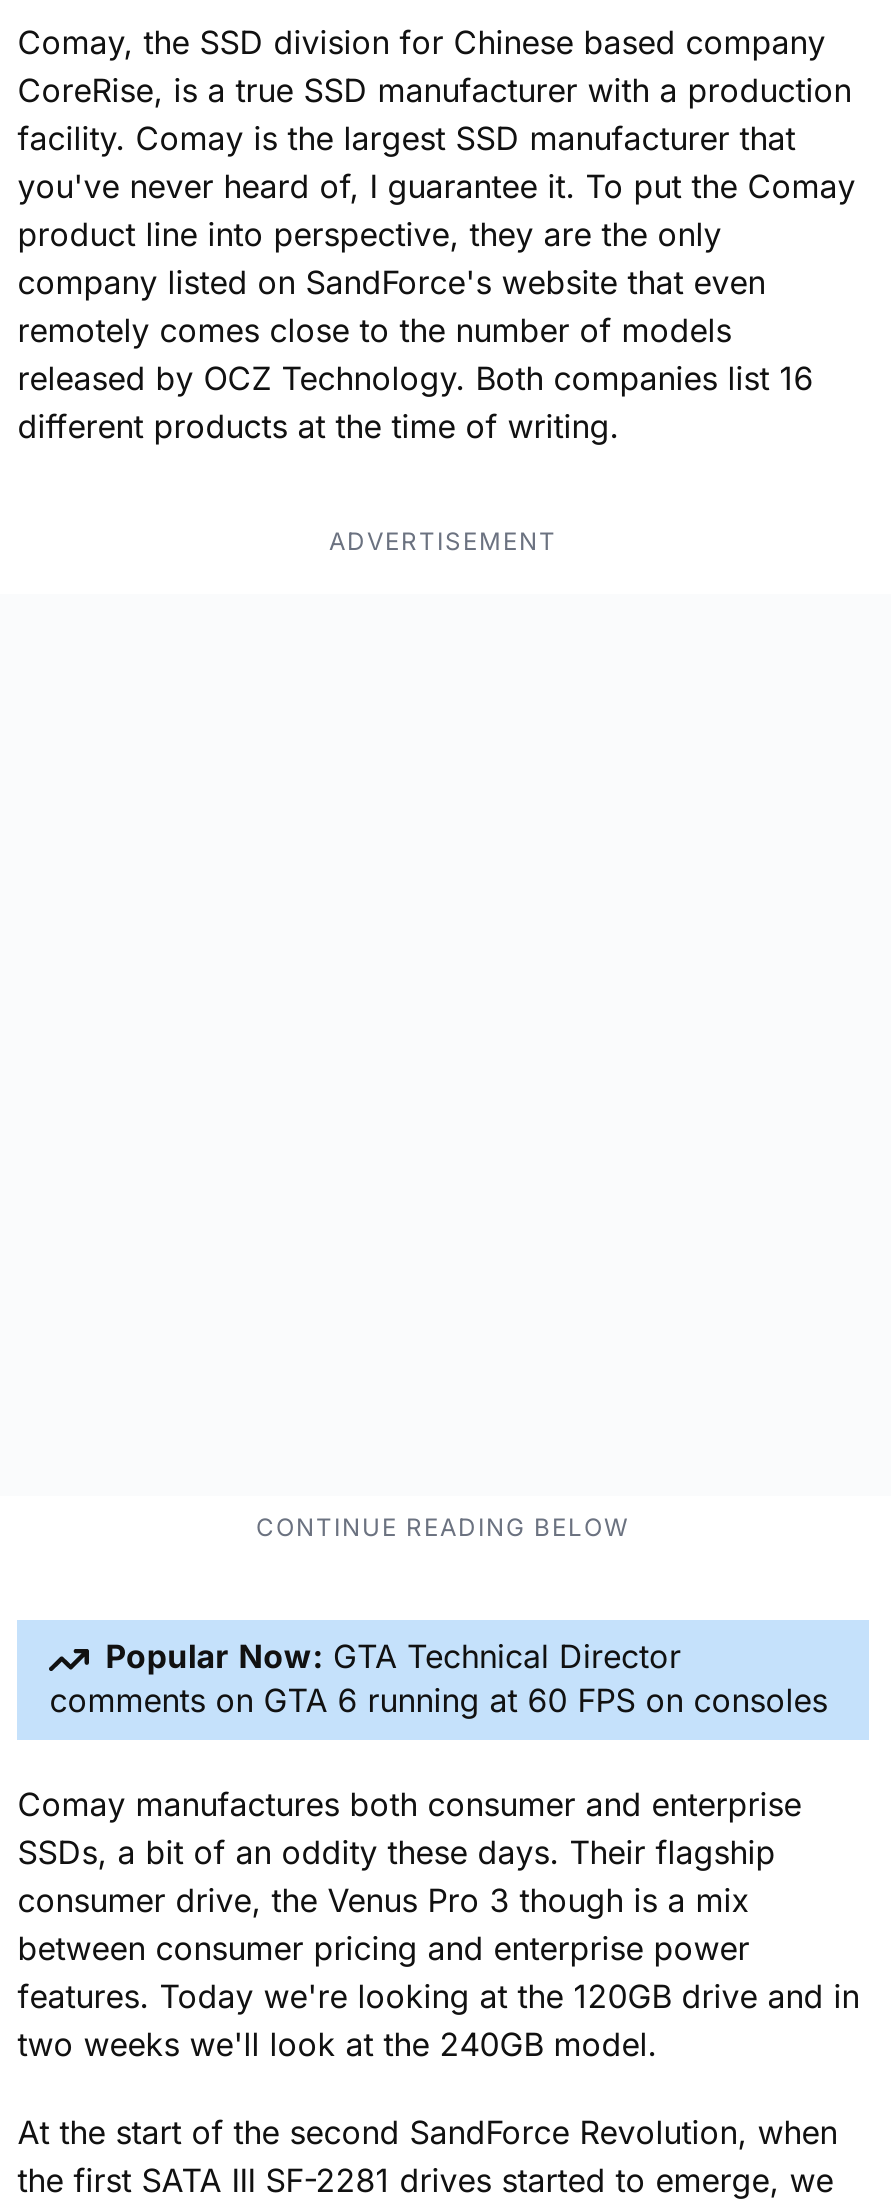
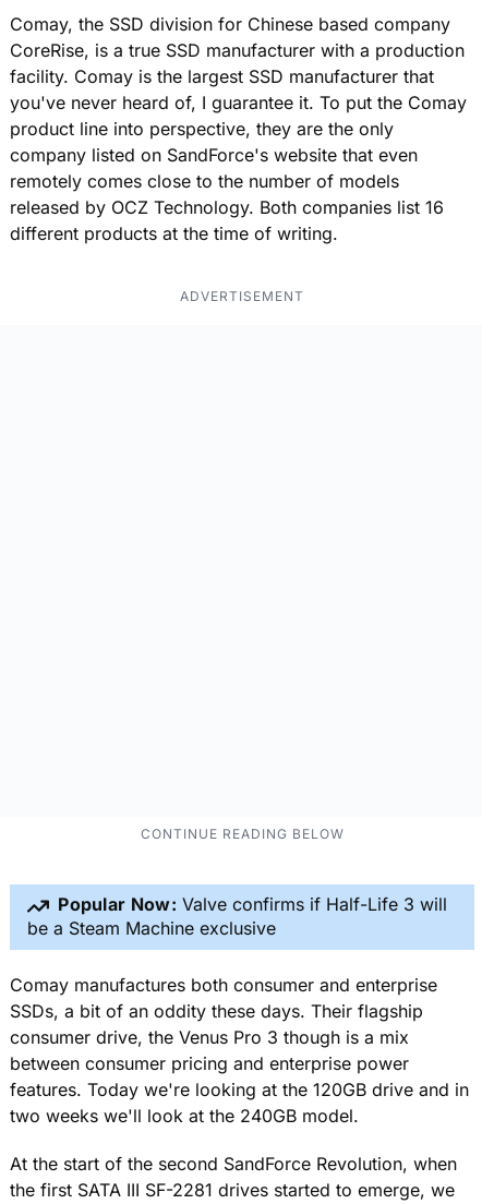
[49,1637,827,1720] Popular Now: GTA Technical Director | comments on GTA 6 running at 60 FPS on consoles -> [27,894,447,939] Popular Now: Valve confirms if Half-Life 3 will | be a Steam Machine exclusive

